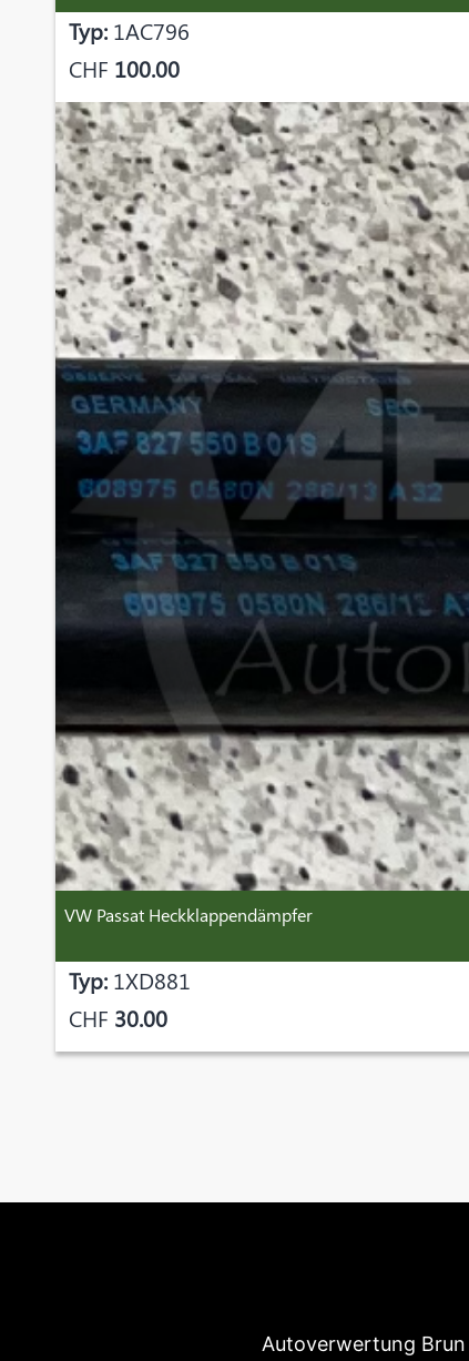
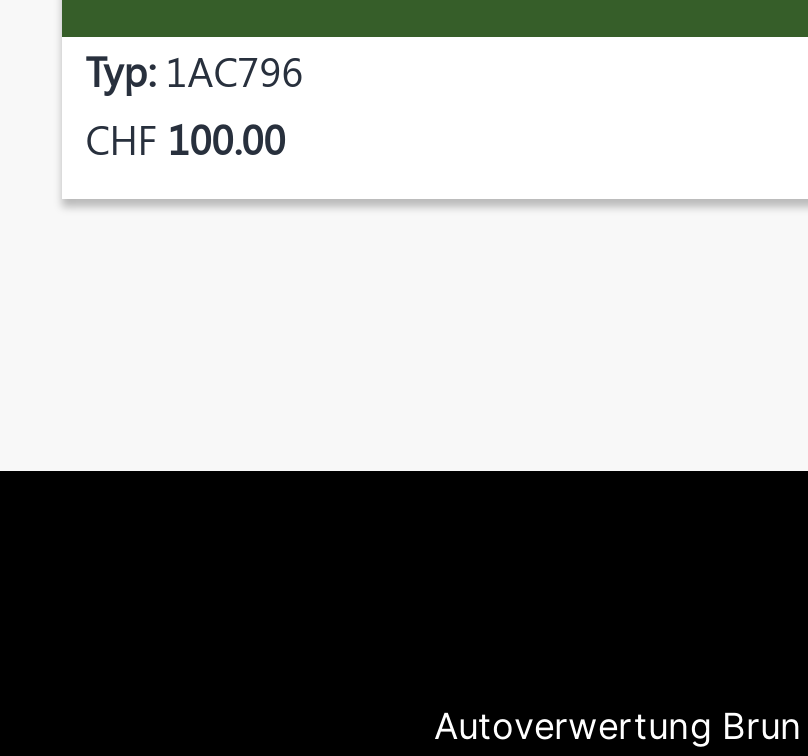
[55,102,466,1033] [image] | VW Passat Heckklappendämpfer | Typ: 1XD881 | CHF 30.00 -> none

